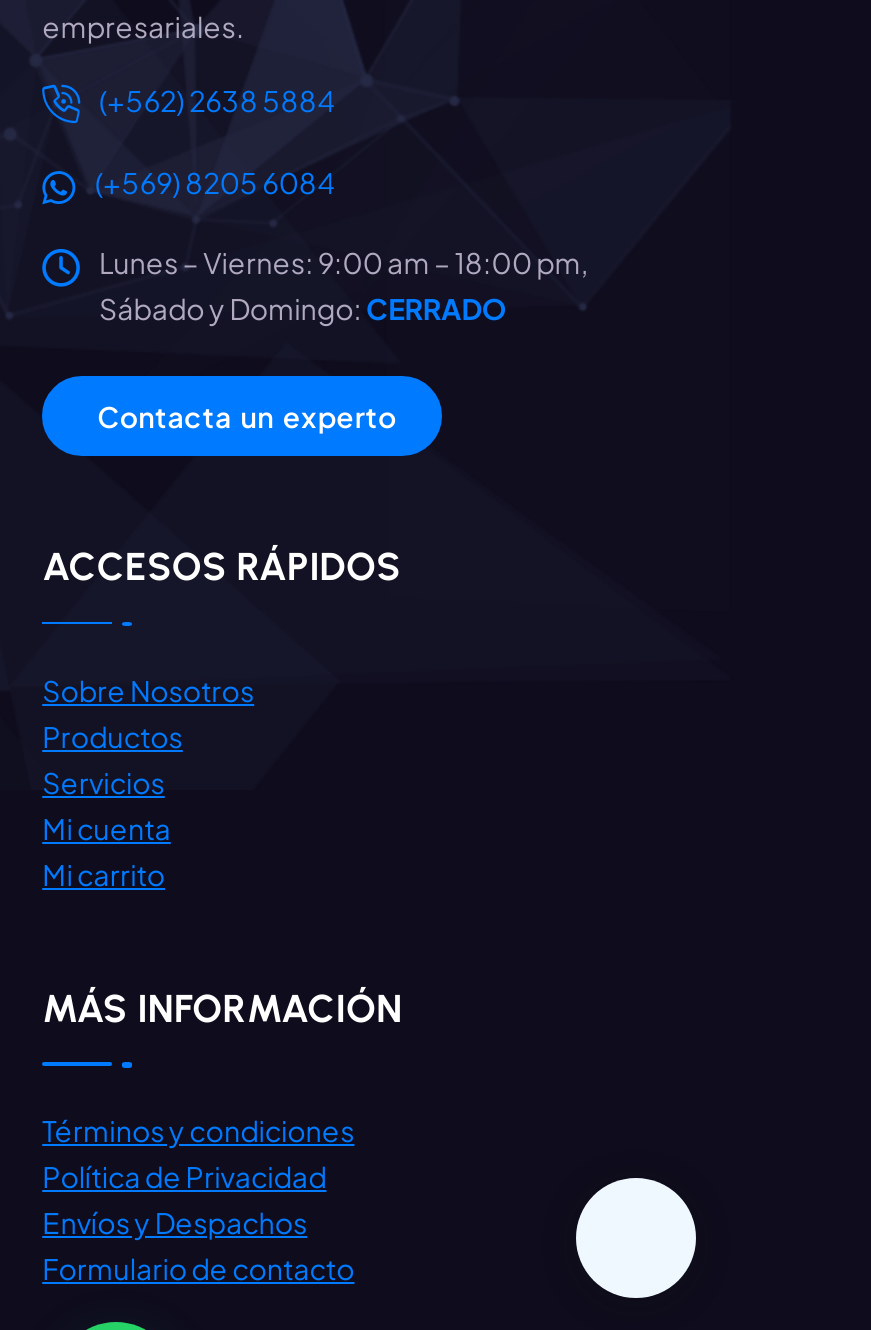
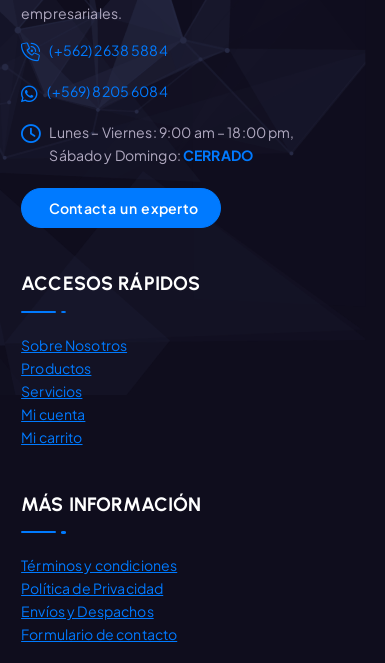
[574,1176,698,1300] [image] -> none

